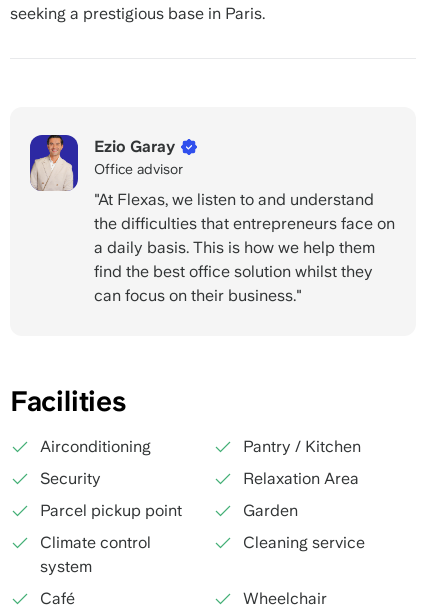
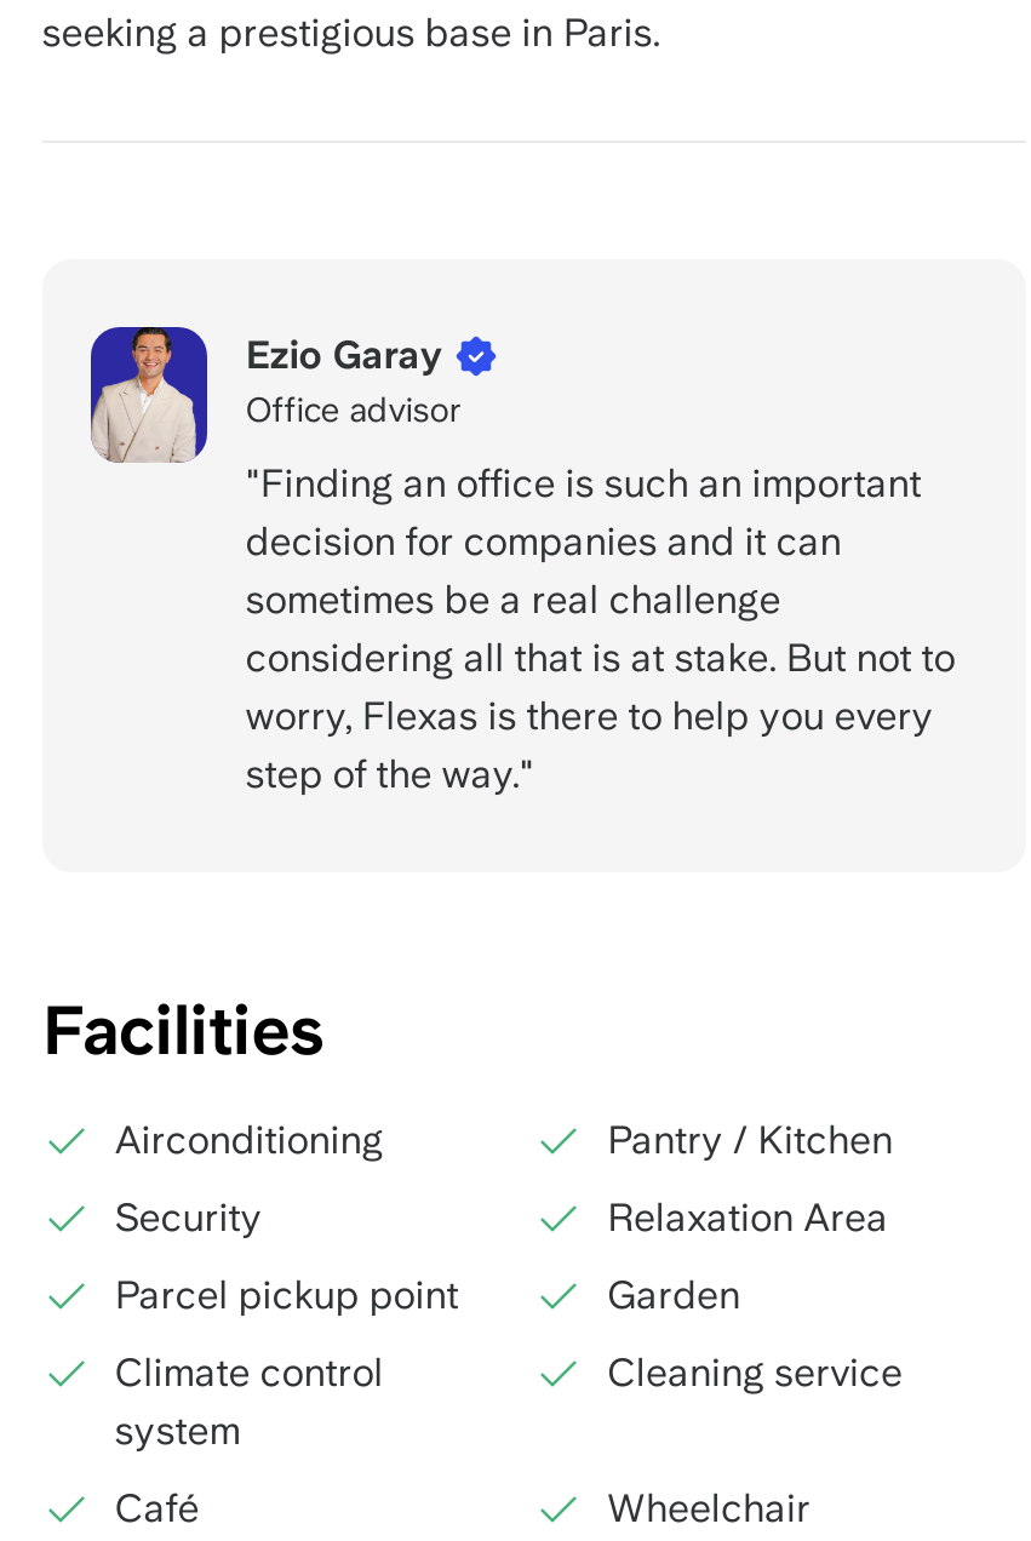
[94,190,395,305] "At Flexas, we listen to and understand | the difficulties that entrepreneurs face on | a daily basis. This is how we help them | find the best office solution whilst they | can focus on their business." -> [245,459,955,796] "Finding an office is such an important | decision for companies and it can | sometimes be a real challenge | considering all that is at stake. But not to | worry, Flexas is there to help you every | step of the way."

